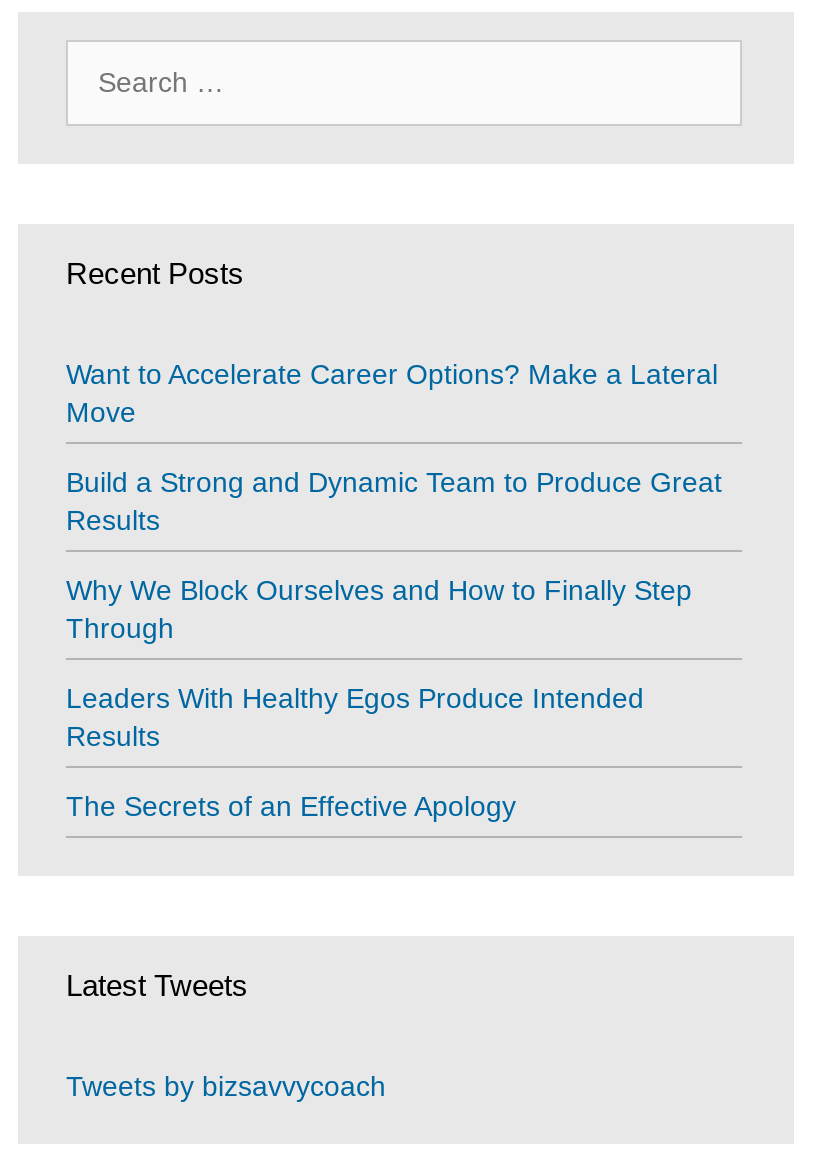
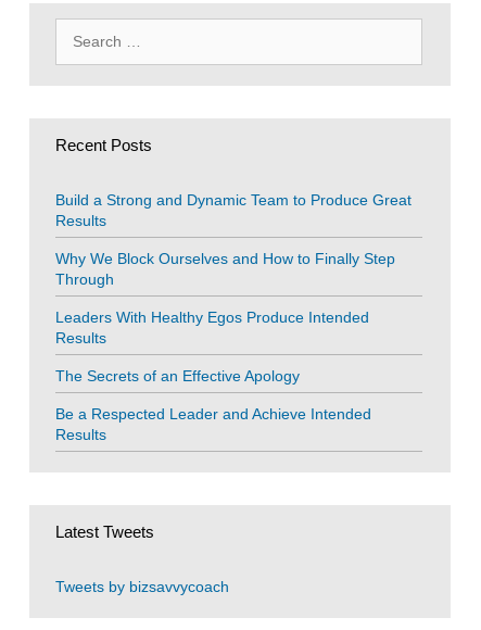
[66,359,718,429] Want to Accelerate Career Options? Make a Lateral | Move -> none
moved [66,467,722,823] -> [55,192,412,385]: Build a Strong and Dynamic Team to Produce Great | Results | Why We Block Ourselves and How to Finally Step | Through | Leaders With Healthy Egos Produce Intended | Results | The Secrets of an Effective Apology
none -> [55,406,371,444] Be a Respected Leader and Achieve Intended | Results

